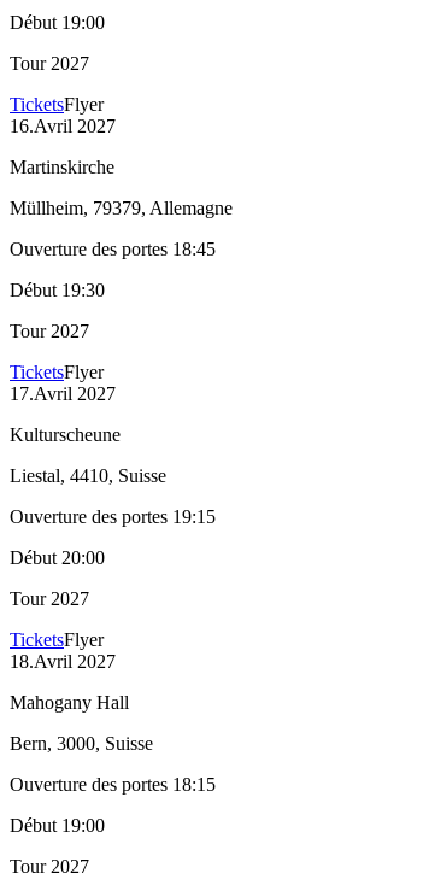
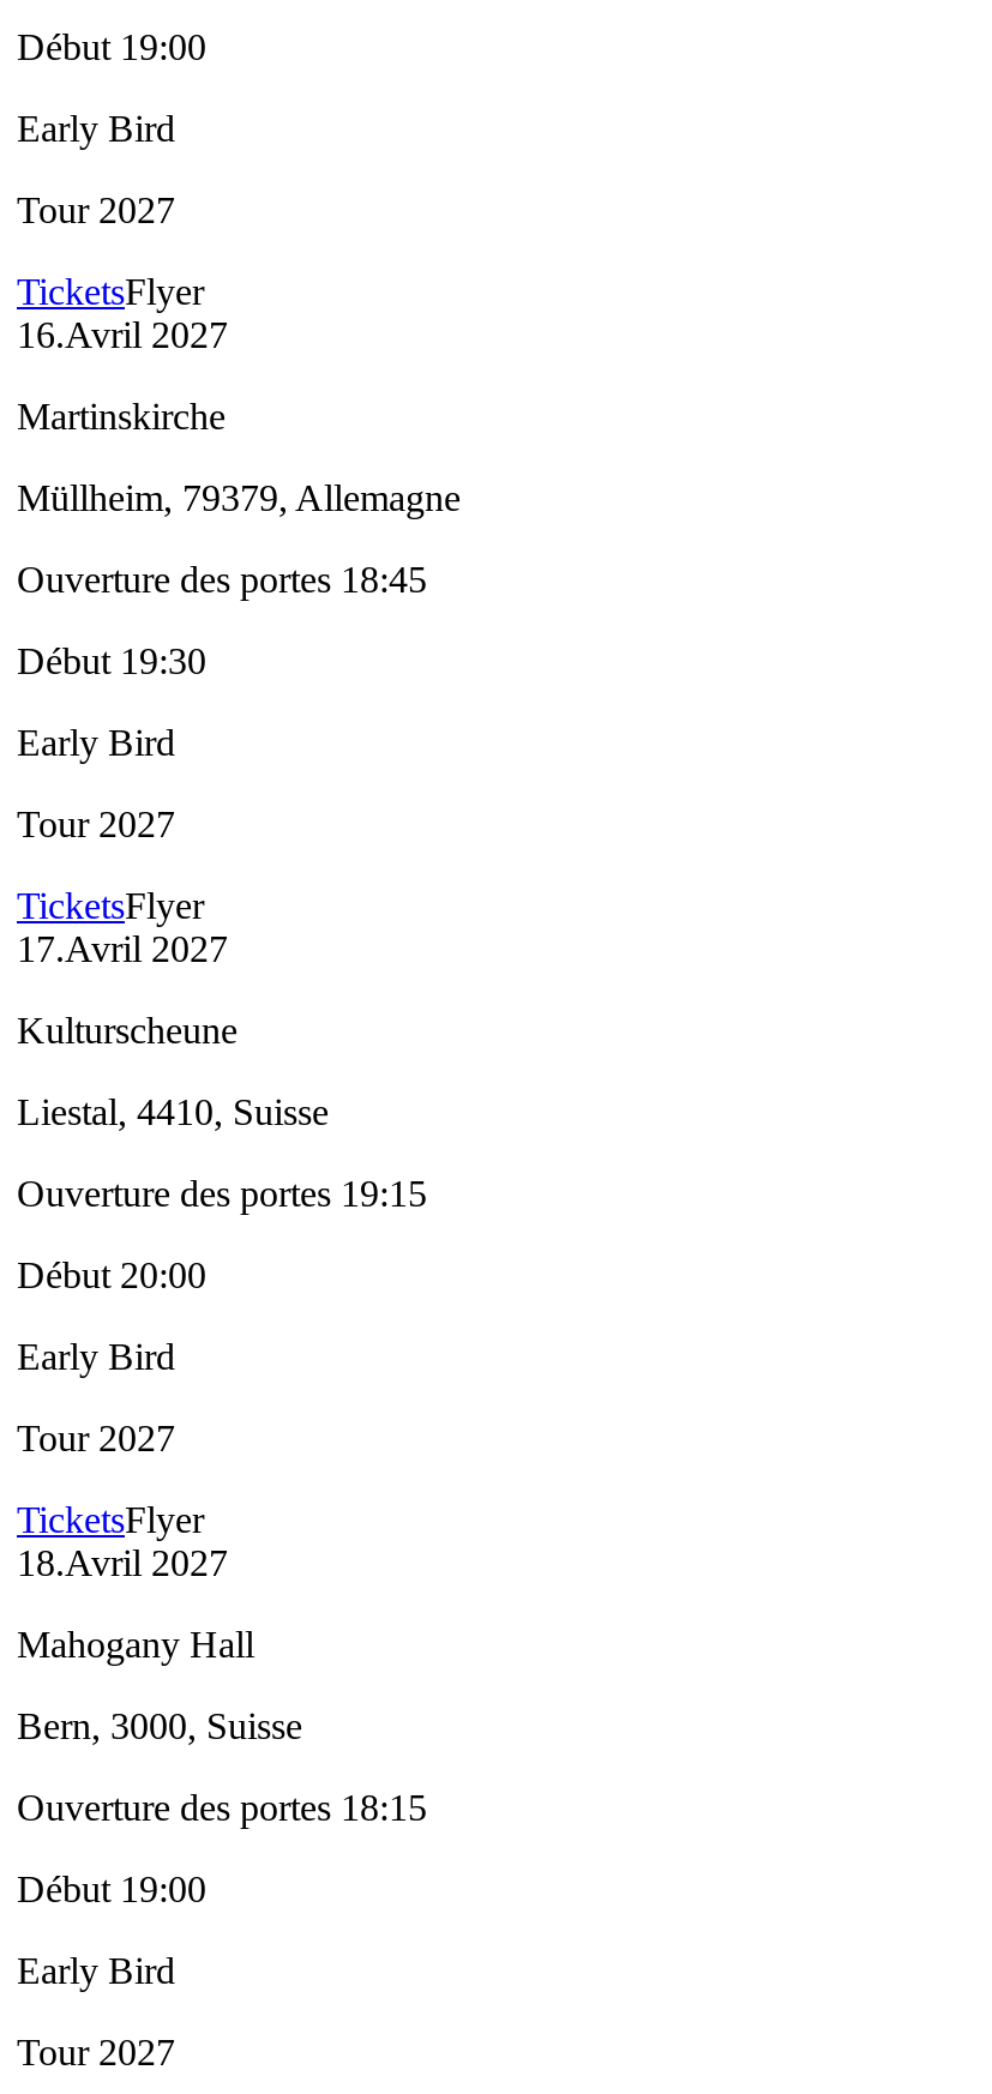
none -> [17,107,175,148] Early Bird
none -> [17,721,175,762] Early Bird
none -> [17,1335,175,1376] Early Bird
none -> [17,1949,175,1990] Early Bird

